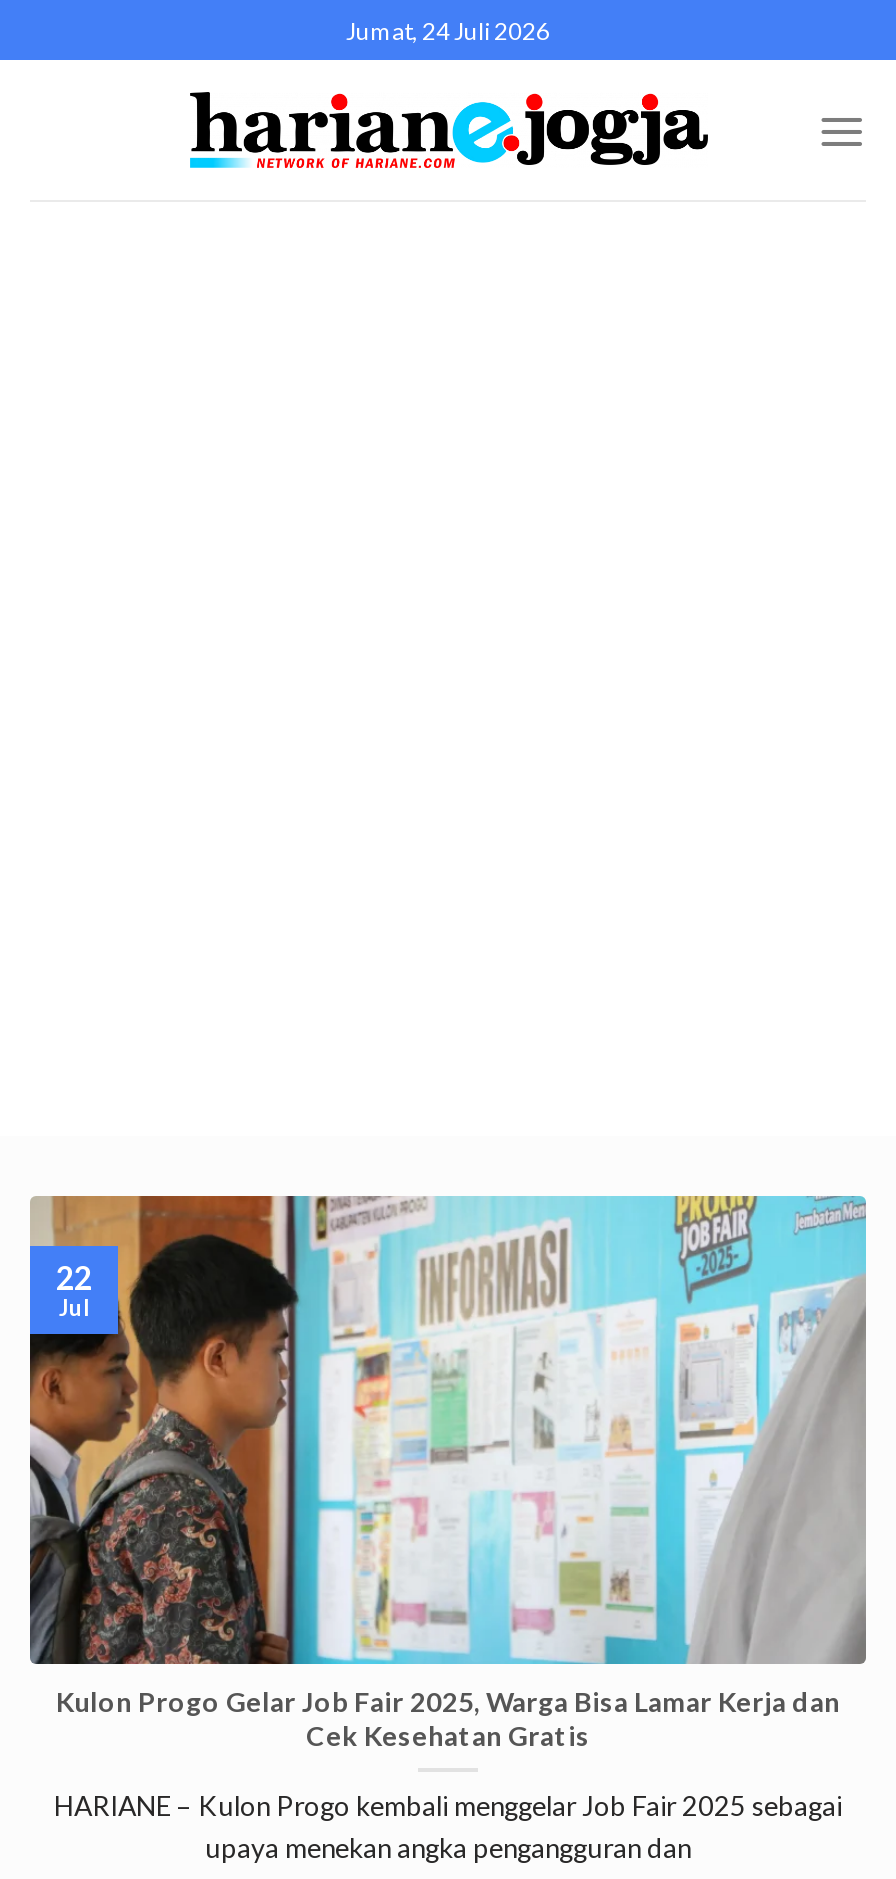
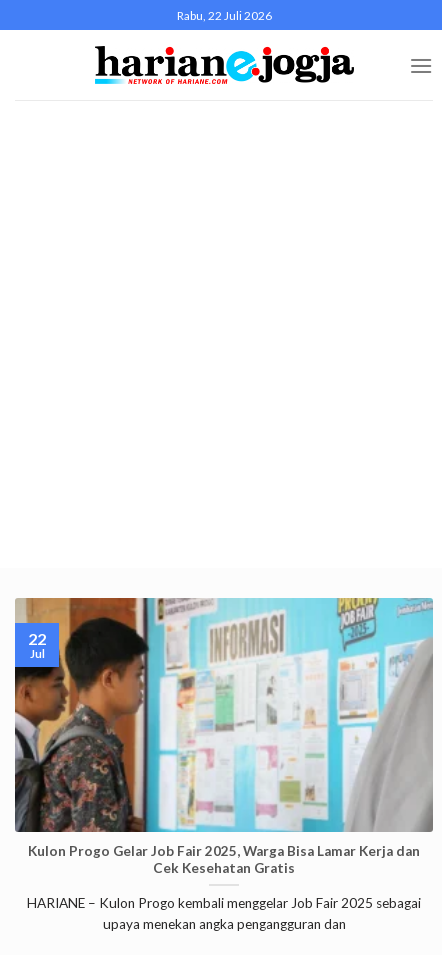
[346,15,550,45] Jumat, 24 Juli 2026 -> [176,7,271,22] Rabu, 22 Juli 2026

